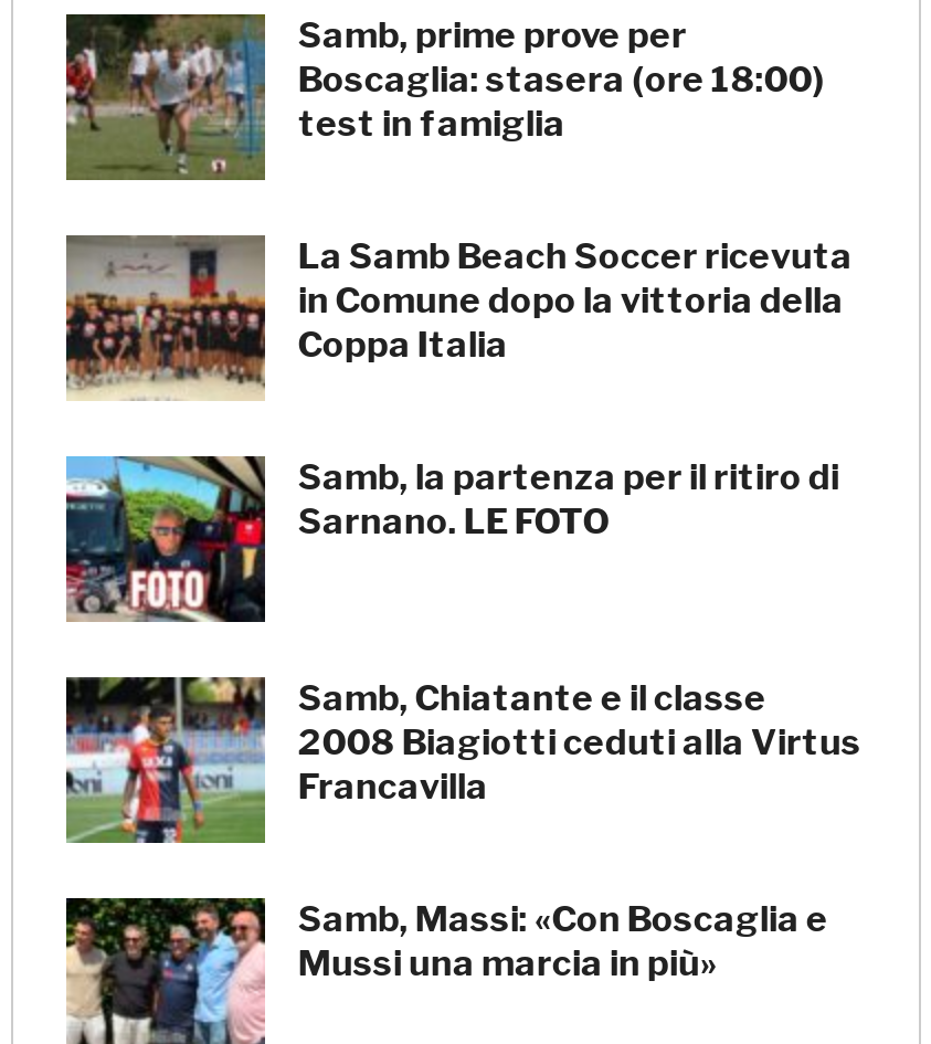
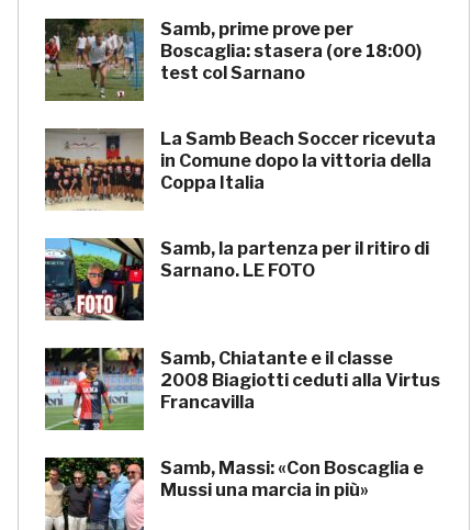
[298,102,565,144] test in famiglia -> [160,62,305,83] test col Sarnano

